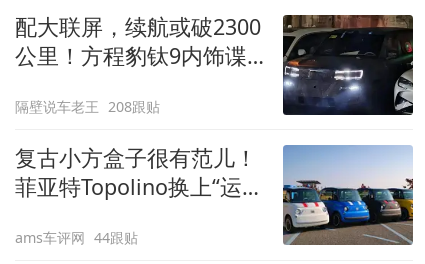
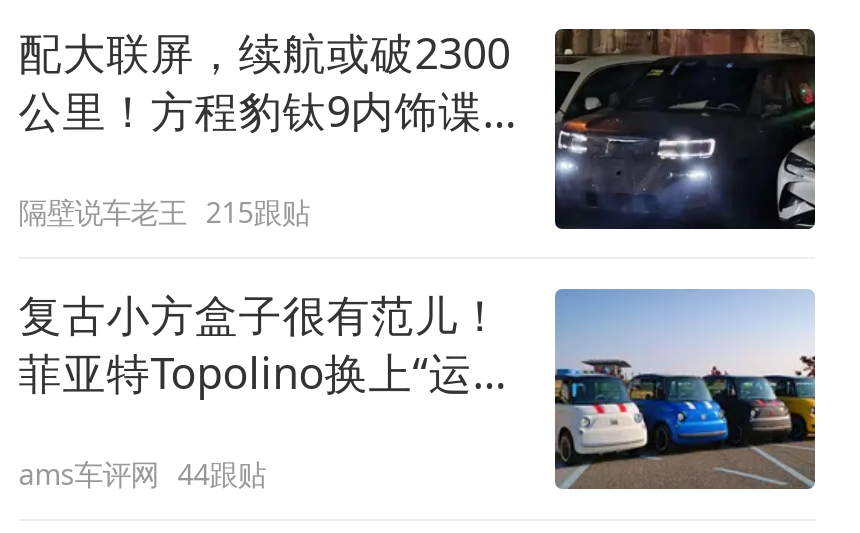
[15,97,160,116] 隔壁说车老王 208跟贴 -> [18,193,310,231] 隔壁说车老王 215跟贴

